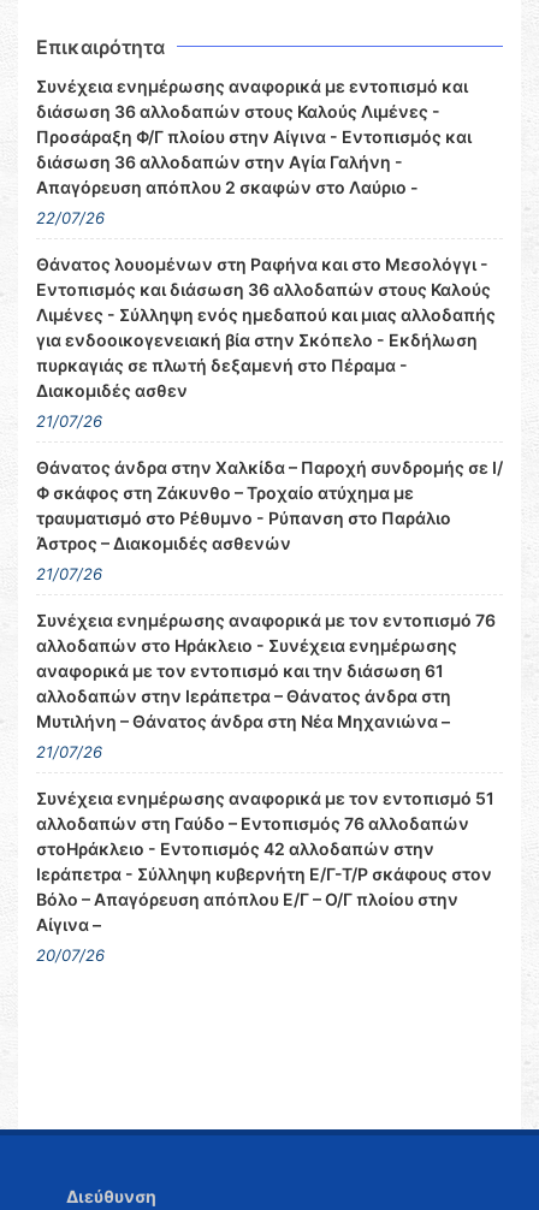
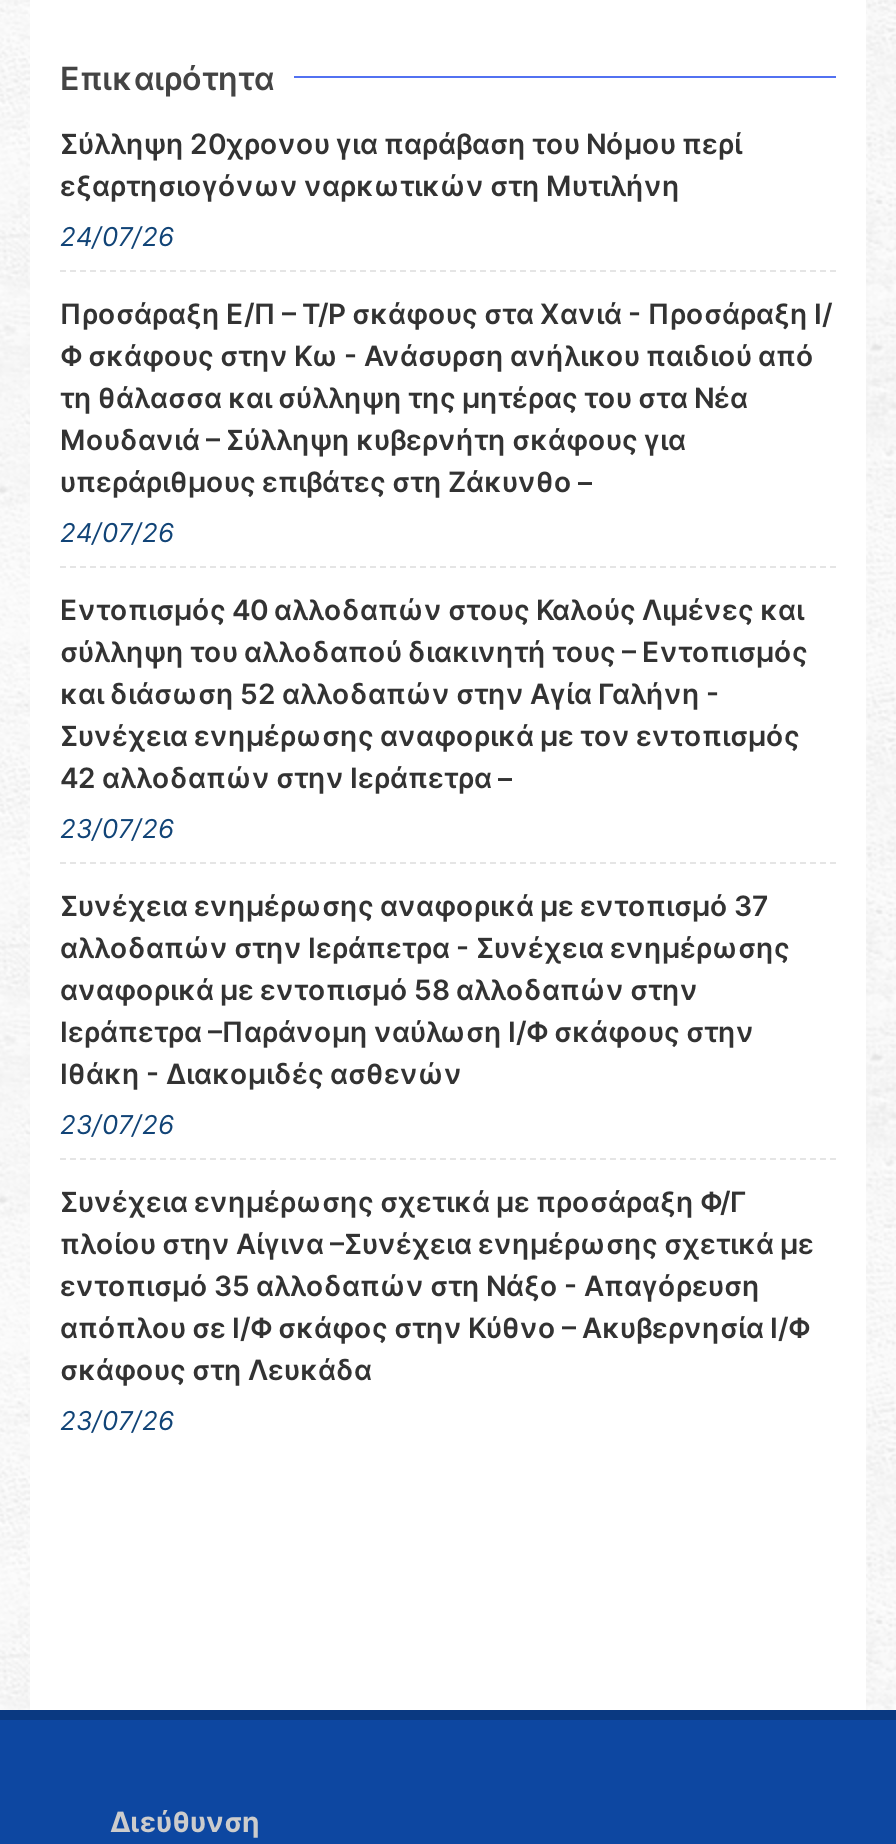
[36,76,472,198] Συνέχεια ενημέρωσης αναφορικά με εντοπισμό και | διάσωση 36 αλλοδαπών στους Καλούς Λιμένες - | Προσάραξη Φ/Γ πλοίου στην Αίγινα - Εντοπισμός και | διάσωση 36 αλλοδαπών στην Αγία Γαλήνη - | Απαγόρευση απόπλου 2 σκαφών στο Λαύριο - -> [60,127,742,203] Σύλληψη 20χρονου για παράβαση του Νόμου περί | εξαρτησιογόνων ναρκωτικών στη Μυτιλήνη
[36,208,105,228] 22/07/26 -> [60,221,174,253] 24/07/26
[36,254,496,401] Θάνατος λουομένων στη Ραφήνα και στο Μεσολόγγι - | Εντοπισμός και διάσωση 36 αλλοδαπών στους Καλούς | Λιμένες - Σύλληψη ενός ημεδαπού και μιας αλλοδαπής | για ενδοοικογενειακή βία στην Σκόπελο - Εκδήλωση | πυρκαγιάς σε πλωτή δεξαμενή στο Πέραμα - | Διακομιδές ασθεν -> [60,297,832,499] Προσάραξη Ε/Π – Τ/Ρ σκάφους στα Χανιά - Προσάραξη Ι/ | Φ σκάφους στην Κω - Ανάσυρση ανήλικου παιδιού από | τη θάλασσα και σύλληψη της μητέρας του στα Νέα | Μουδανιά – Σύλληψη κυβερνήτη σκάφους για | υπεράριθμους επιβάτες στη Ζάκυνθο –
[36,412,102,431] 21/07/26 -> [60,517,174,549] 24/07/26
[36,457,503,554] Θάνατος άνδρα στην Χαλκίδα – Παροχή συνδρομής σε Ι/ | Φ σκάφος στη Ζάκυνθο – Τροχαίο ατύχημα με | τραυματισμό στο Ρέθυμνο - Ρύπανση στο Παράλιο | Άστρος – Διακομιδές ασθενών -> [60,593,808,795] Εντοπισμός 40 αλλοδαπών στους Καλούς Λιμένες και | σύλληψη του αλλοδαπού διακινητή τους – Εντοπισμός | και διάσωση 52 αλλοδαπών στην Αγία Γαλήνη - | Συνέχεια ενημέρωσης αναφορικά με τον εντοπισμός | 42 αλλοδαπών στην Ιεράπετρα –
[36,564,102,584] 21/07/26 -> [60,813,174,845] 23/07/26
[36,610,496,732] Συνέχεια ενημέρωσης αναφορικά με τον εντοπισμό 76 | αλλοδαπών στo Ηράκλειο - Συνέχεια ενημέρωσης | αναφορικά με τον εντοπισμό και την διάσωση 61 | αλλοδαπών στην Ιεράπετρα – Θάνατος άνδρα στη | Μυτιλήνη – Θάνατος άνδρα στη Νέα Μηχανιώνα – -> [60,889,790,1091] Συνέχεια ενημέρωσης αναφορικά με εντοπισμό 37 | αλλοδαπών στην Ιεράπετρα - Συνέχεια ενημέρωσης | αναφορικά με εντοπισμό 58 αλλοδαπών στην | Ιεράπετρα –Παράνομη ναύλωση Ι/Φ σκάφους στην | Ιθάκη - Διακομιδές ασθενών
[36,742,102,762] 21/07/26 -> [60,1109,174,1141] 23/07/26
[36,788,494,935] Συνέχεια ενημέρωσης αναφορικά με τον εντοπισμό 51 | αλλοδαπών στη Γαύδο – Εντοπισμός 76 αλλοδαπών | στoΗράκλειο - Εντοπισμός 42 αλλοδαπών στην | Ιεράπετρα - Σύλληψη κυβερνήτη Ε/Γ-Τ/Ρ σκάφους στον | Βόλο – Απαγόρευση απόπλου Ε/Γ – Ο/Γ πλοίου στην | Αίγινα – -> [60,1185,814,1387] Συνέχεια ενημέρωσης σχετικά με προσάραξη Φ/Γ | πλοίου στην Αίγινα –Συνέχεια ενημέρωσης σχετικά με | εντοπισμό 35 αλλοδαπών στη Νάξο - Απαγόρευση | απόπλου σε Ι/Φ σκάφος στην Κύθνο – Ακυβερνησία Ι/Φ | σκάφους στη Λευκάδα
[36,946,105,965] 20/07/26 -> [60,1405,174,1437] 23/07/26

